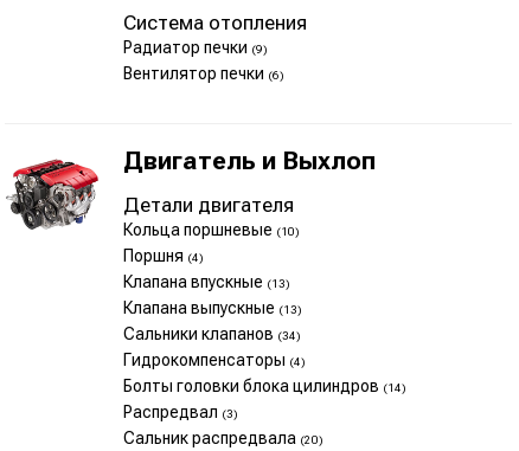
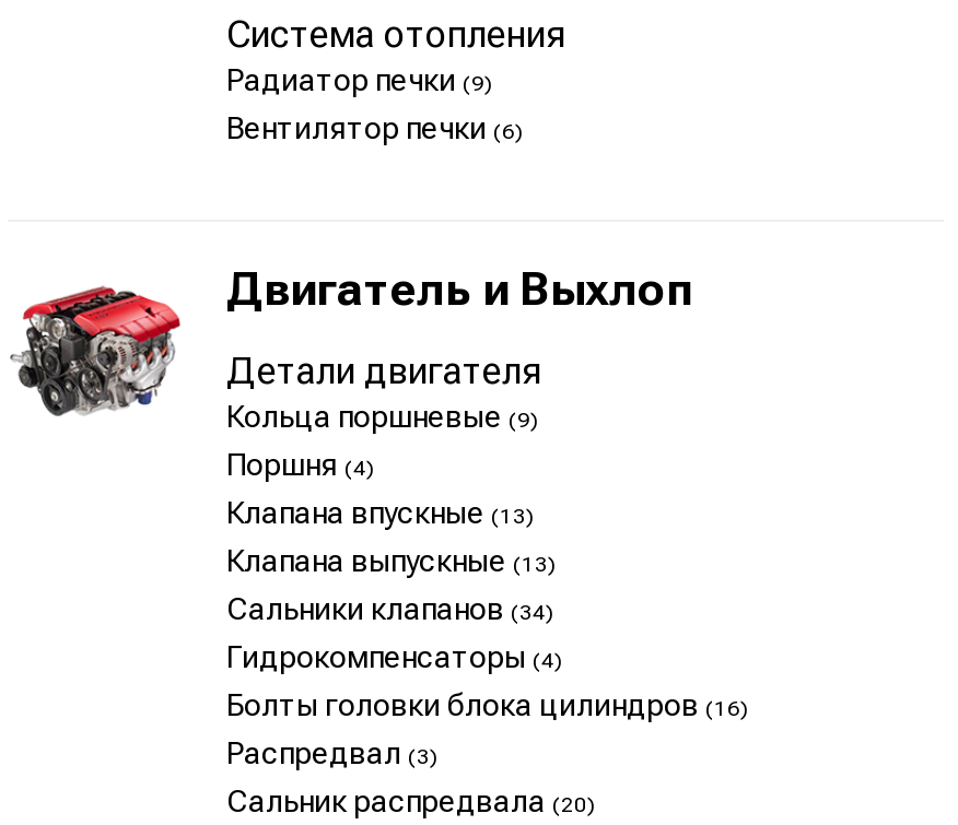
[123,220,300,239] Кольца поршневые (10) -> [226,399,539,434] Кольца поршневые (9)
[123,376,406,395] Болты головки блока цилиндров (14) -> [226,687,749,722] Болты головки блока цилиндров (16)

